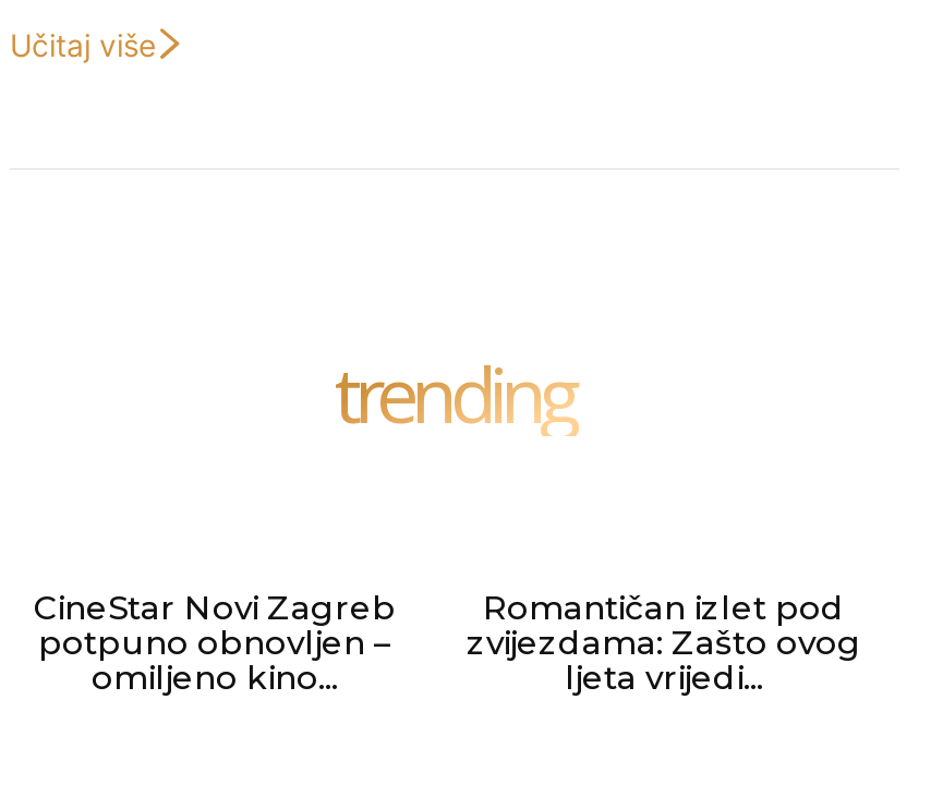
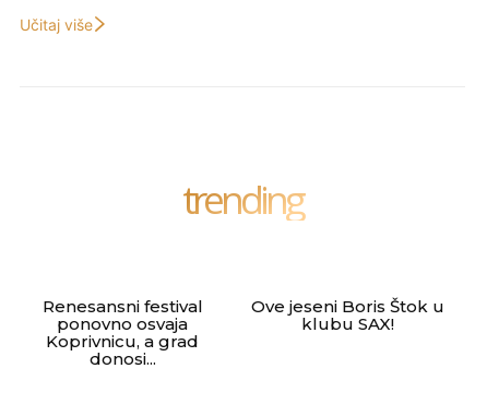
[34,588,396,699] CineStar Novi Zagreb | potpuno obnovljen – | omiljeno kino... -> [42,296,203,370] Renesansni festival | ponovno osvaja | Koprivnicu, a grad | donosi...
[467,588,861,699] Romantičan izlet pod | zvijezdama: Zašto ovog | ljeta vrijedi... -> [251,296,444,335] Ove jeseni Boris Štok u | klubu SAX!

